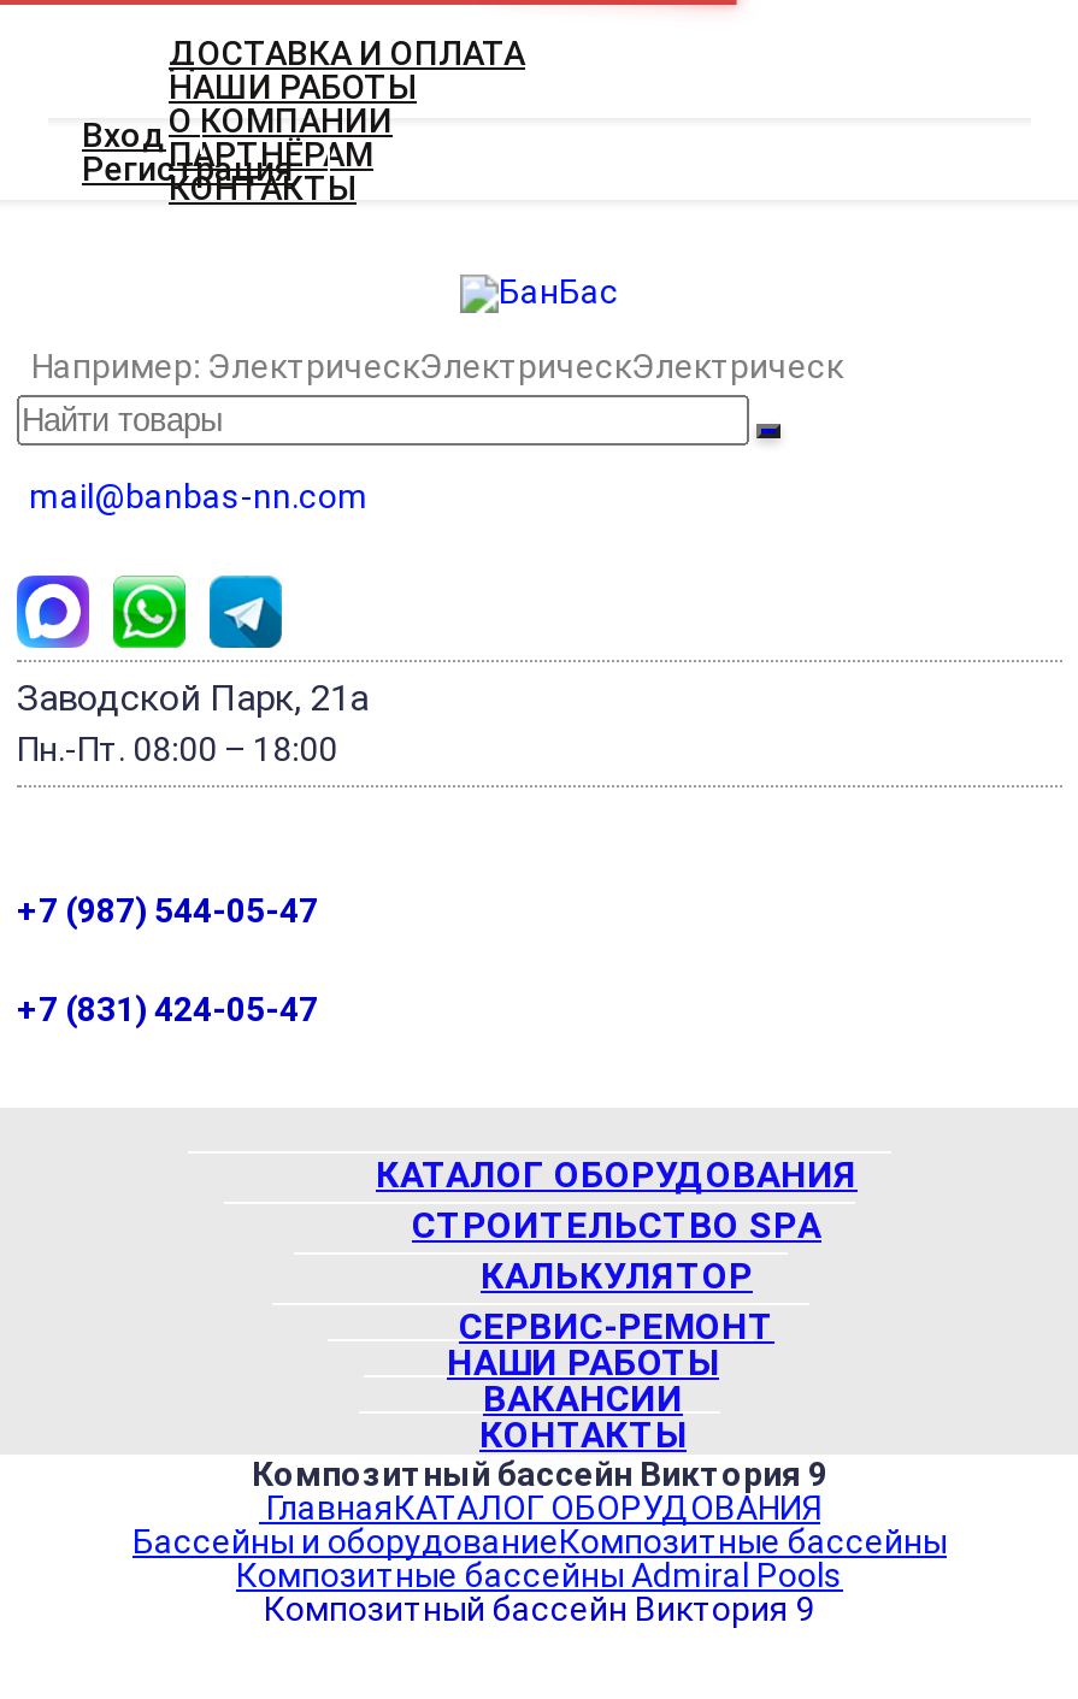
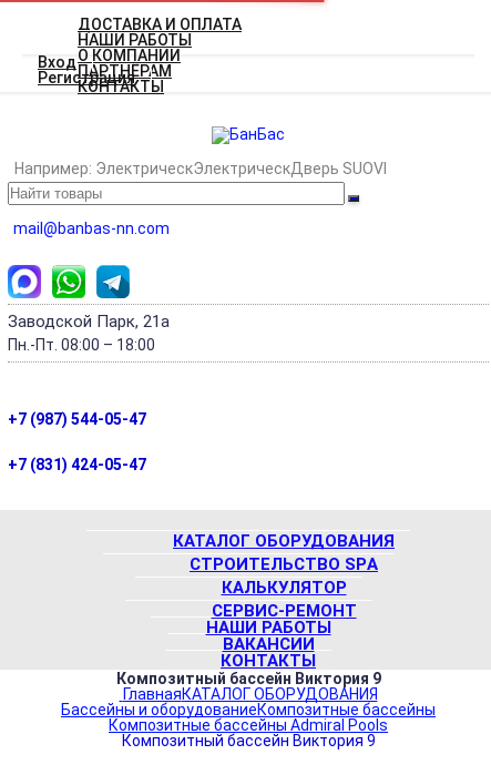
[31,347,843,385] Например: ЭлектрическЭлектрическЭлектрическ -> [14,160,387,177] Например: ЭлектрическЭлектрическДверь SUOVI

